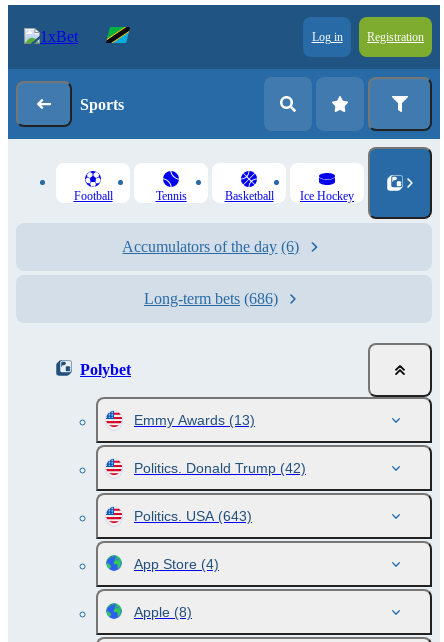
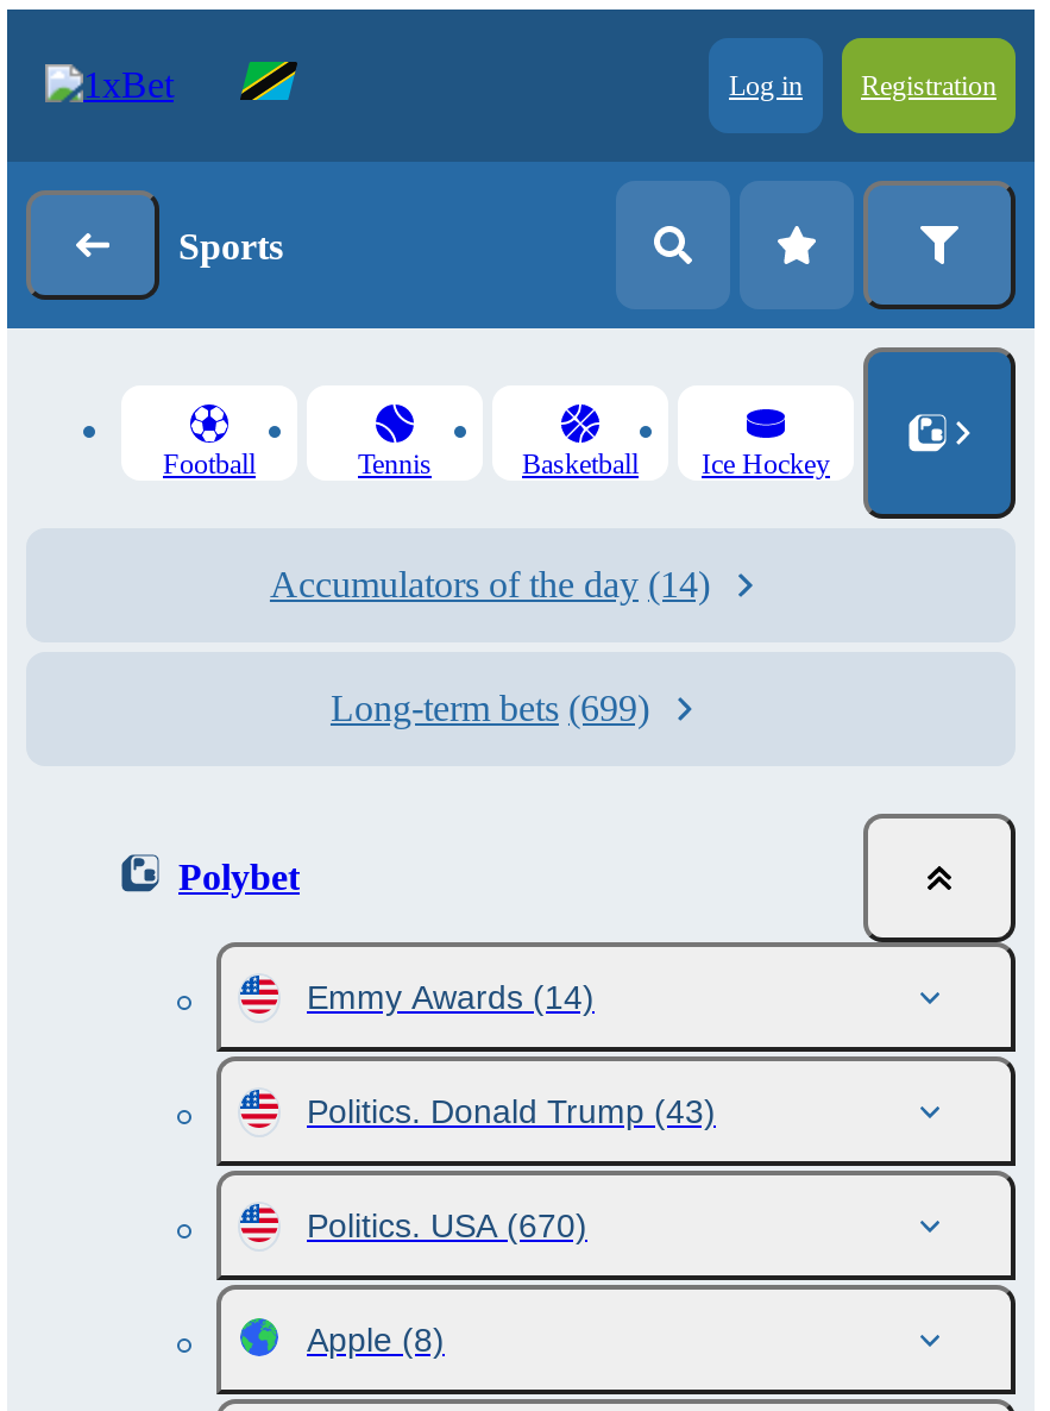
[122,238,299,255] Accumulators of the day (6) -> [270,564,710,604] Accumulators of the day (14)
[144,290,278,307] Long-term bets (686) -> [331,688,649,728] Long-term bets (699)
[134,412,306,572] Emmy Awards (13) | Politics. Donald Trump (42) | Politics. USA (643) | App Store (4) -> [307,978,716,1244] Emmy Awards (14) | Politics. Donald Trump (43) | Politics. USA (670)

